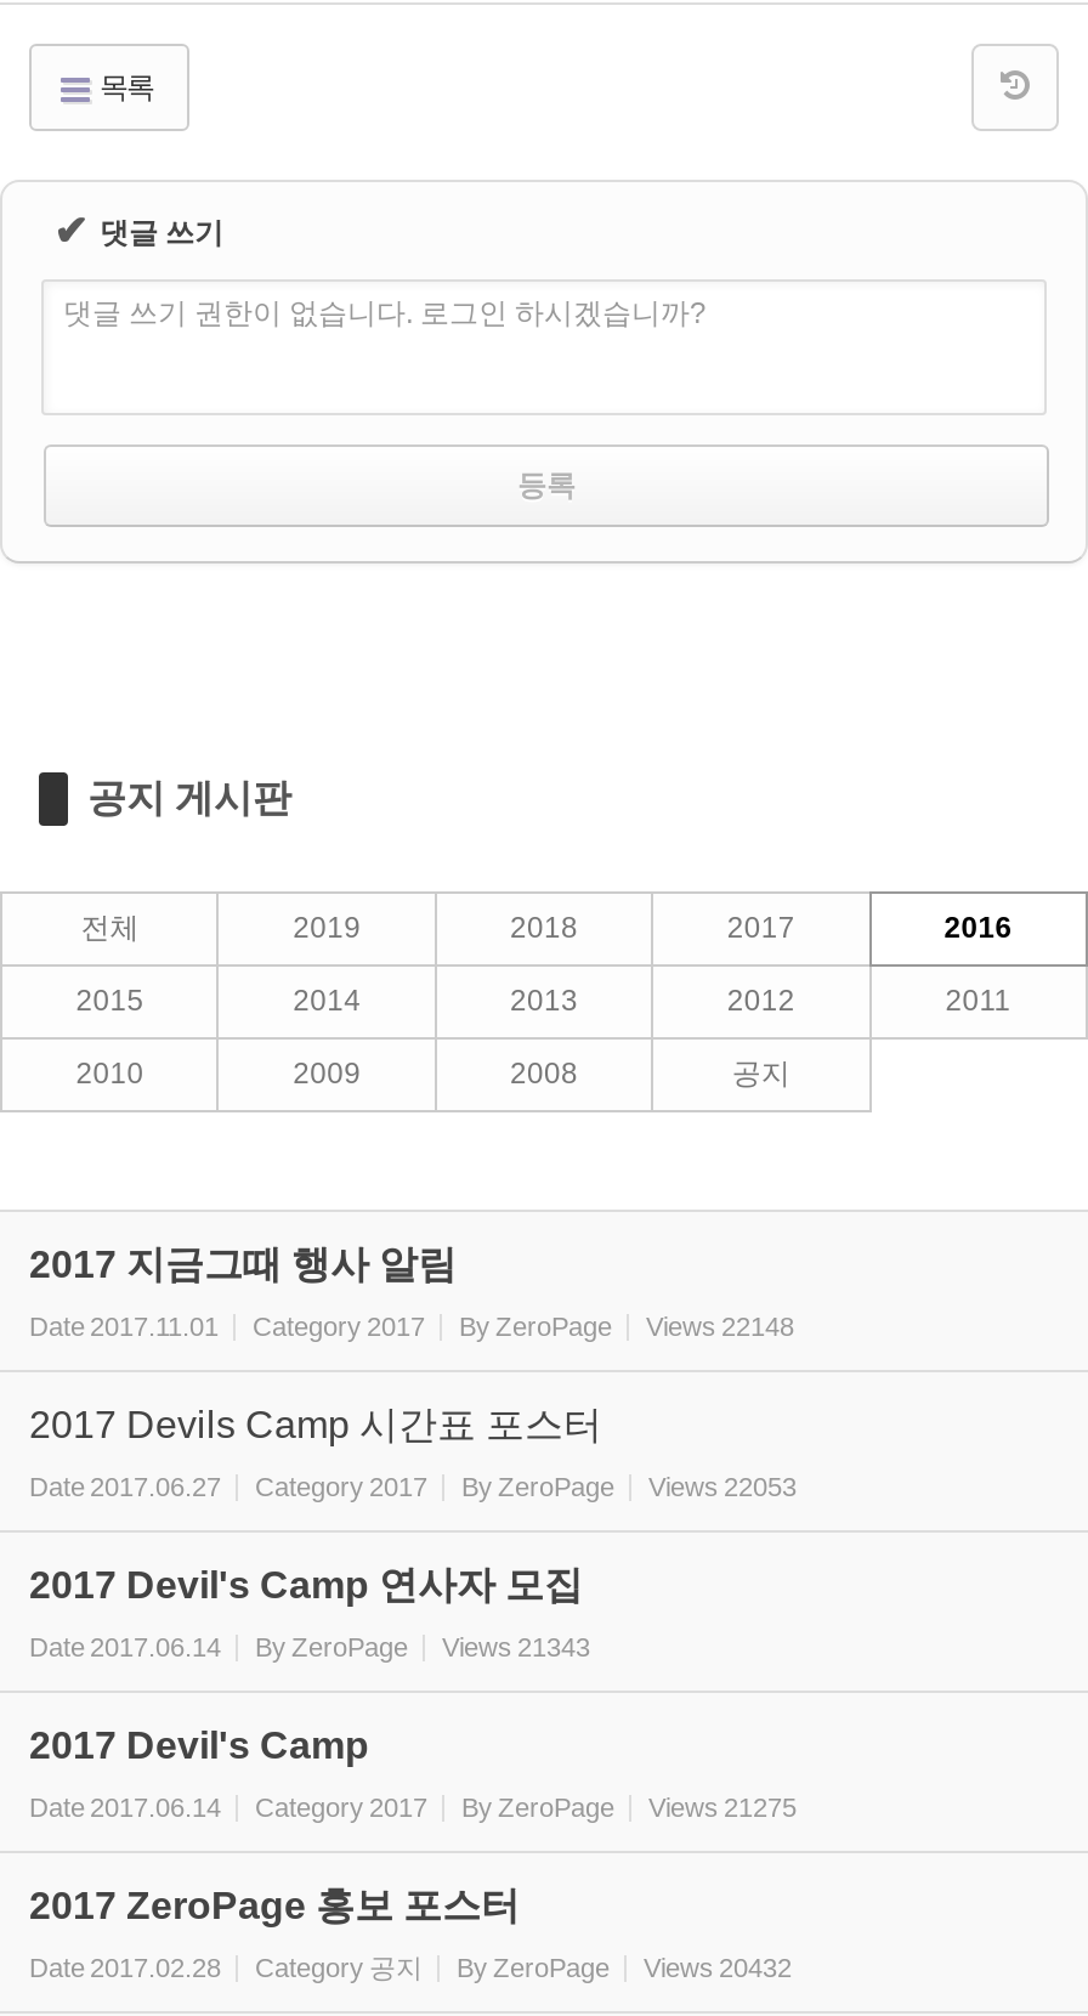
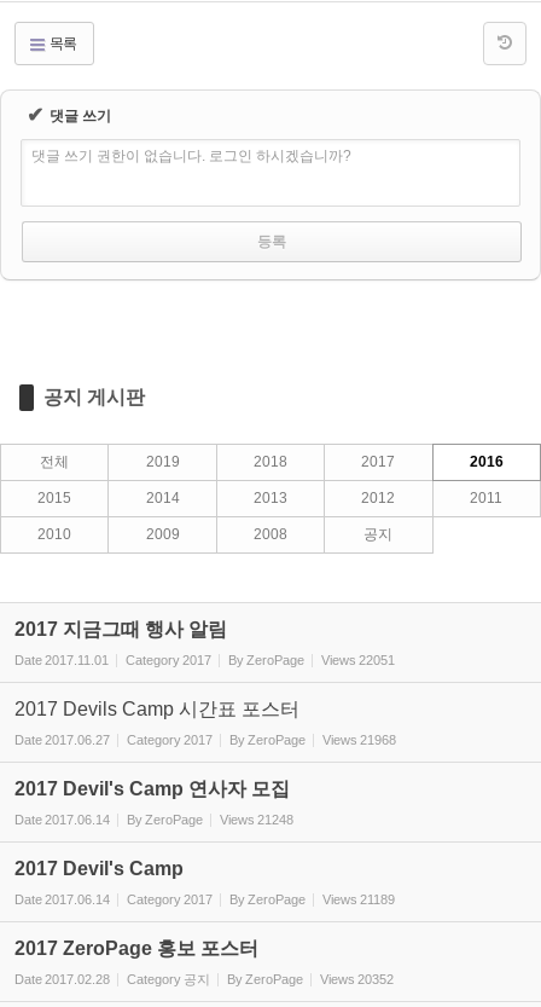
[29,1312,794,1341] Date 2017.11.01 Category 2017 By ZeroPage Views 22148 -> [14,653,395,667] Date 2017.11.01 Category 2017 By ZeroPage Views 22051
[29,1472,797,1501] Date 2017.06.27 Category 2017 By ZeroPage Views 22053 -> [14,733,396,747] Date 2017.06.27 Category 2017 By ZeroPage Views 21968
[29,1632,590,1662] Date 2017.06.14 By ZeroPage Views 21343 -> [14,812,293,827] Date 2017.06.14 By ZeroPage Views 21248
[29,1793,797,1822] Date 2017.06.14 Category 2017 By ZeroPage Views 21275 -> [14,892,395,907] Date 2017.06.14 Category 2017 By ZeroPage Views 21189
[29,1953,792,1982] Date 2017.02.28 Category 공지 By ZeroPage Views 20432 -> [14,972,394,987] Date 2017.02.28 Category 공지 By ZeroPage Views 20352

